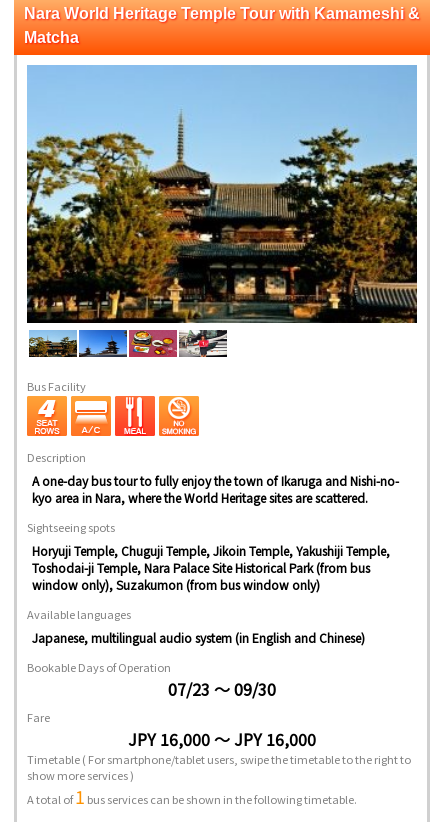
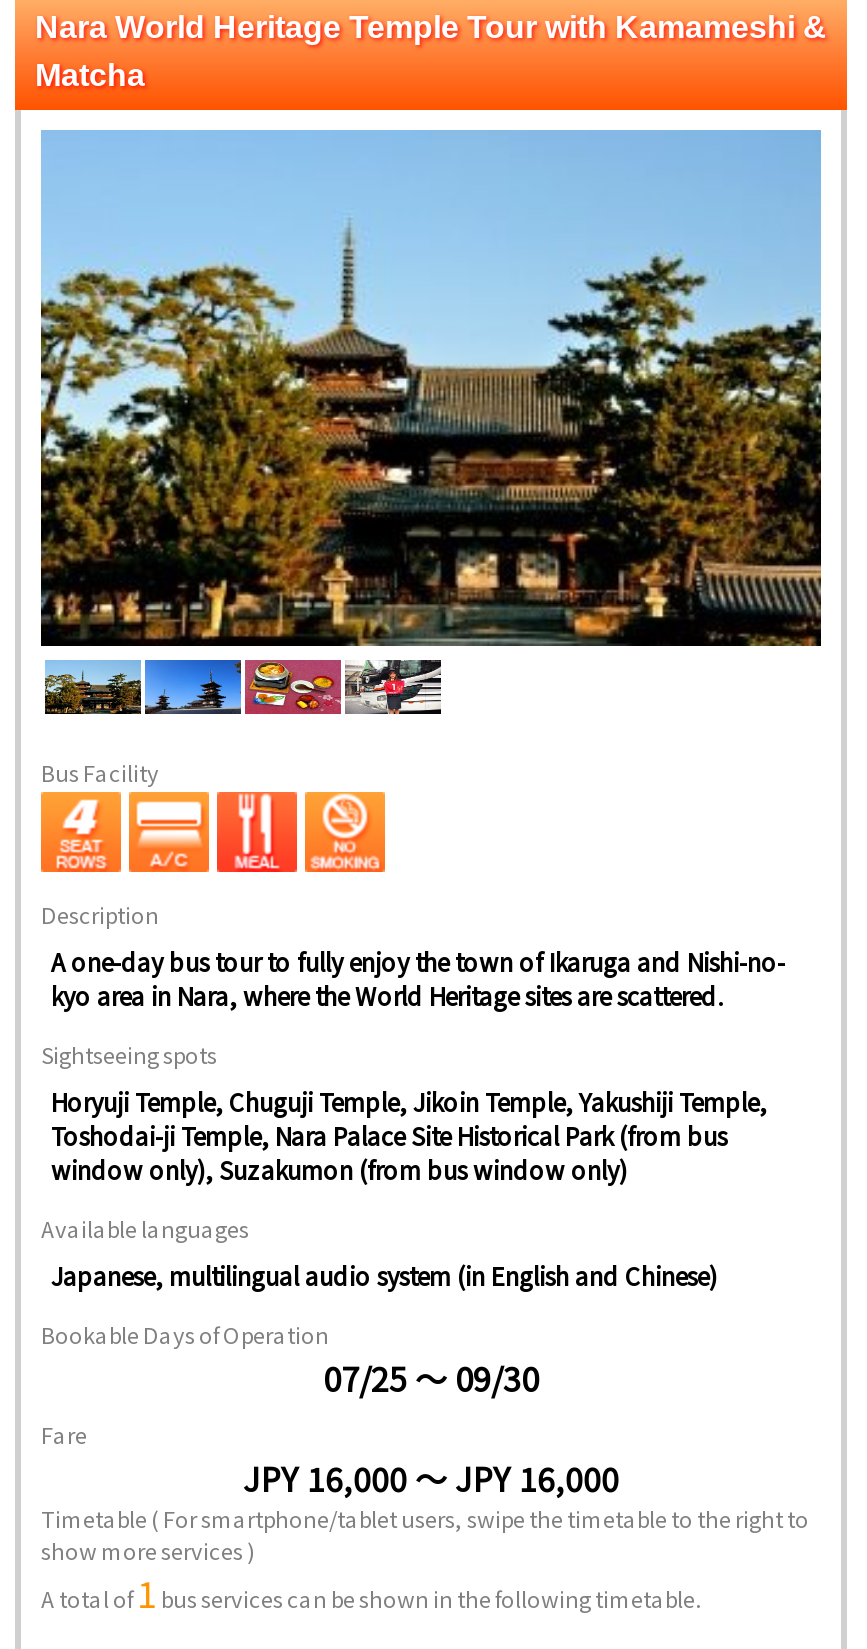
[168,677,276,701] 07/23 ～ 09/30 -> [323,1355,539,1403] 07/25 ～ 09/30

